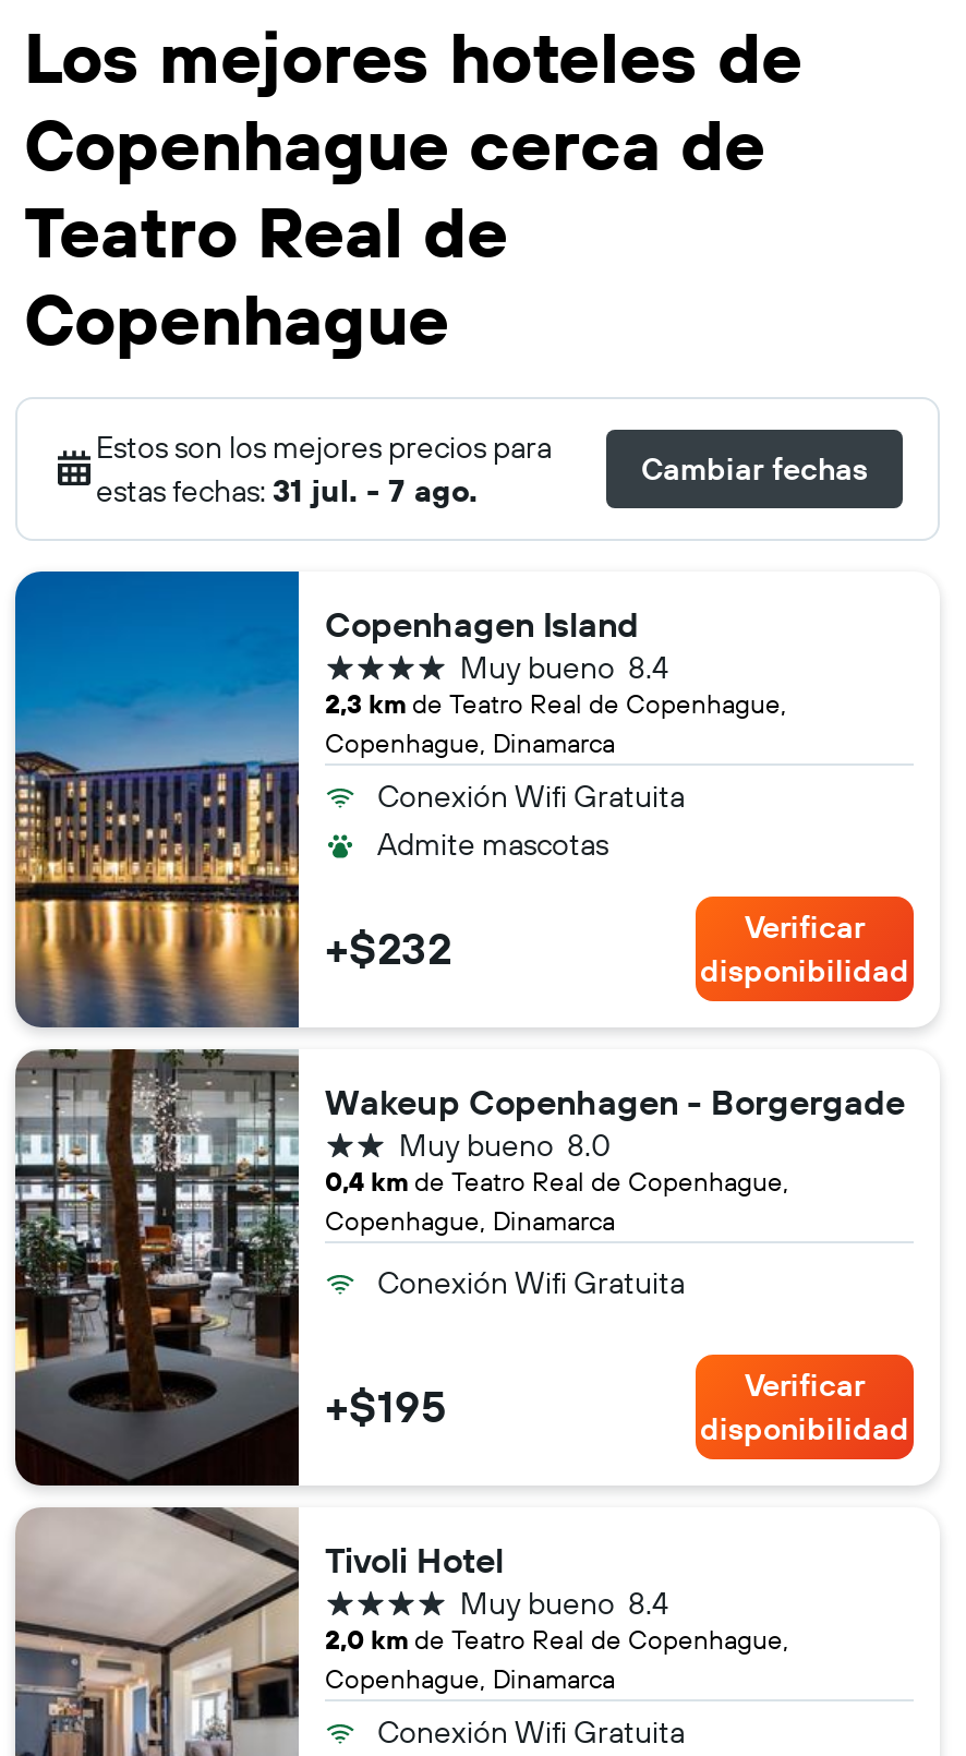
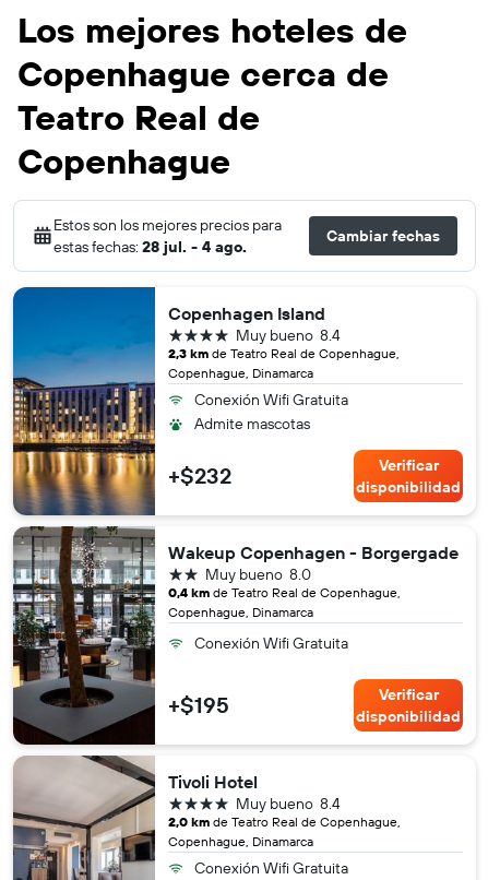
[96,471,478,510] estas fechas: 31 jul. - 7 ago. -> [53,237,247,257] estas fechas: 28 jul. - 4 ago.

